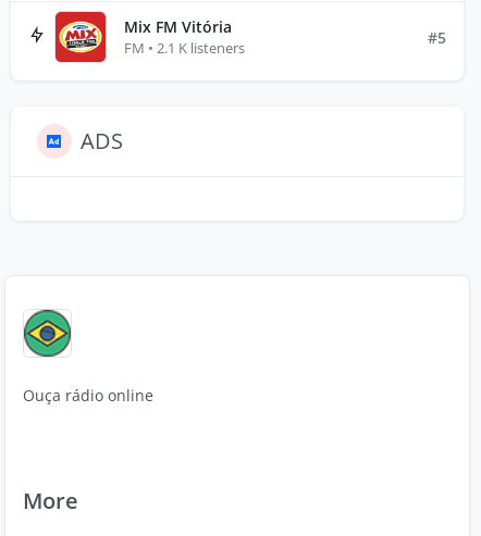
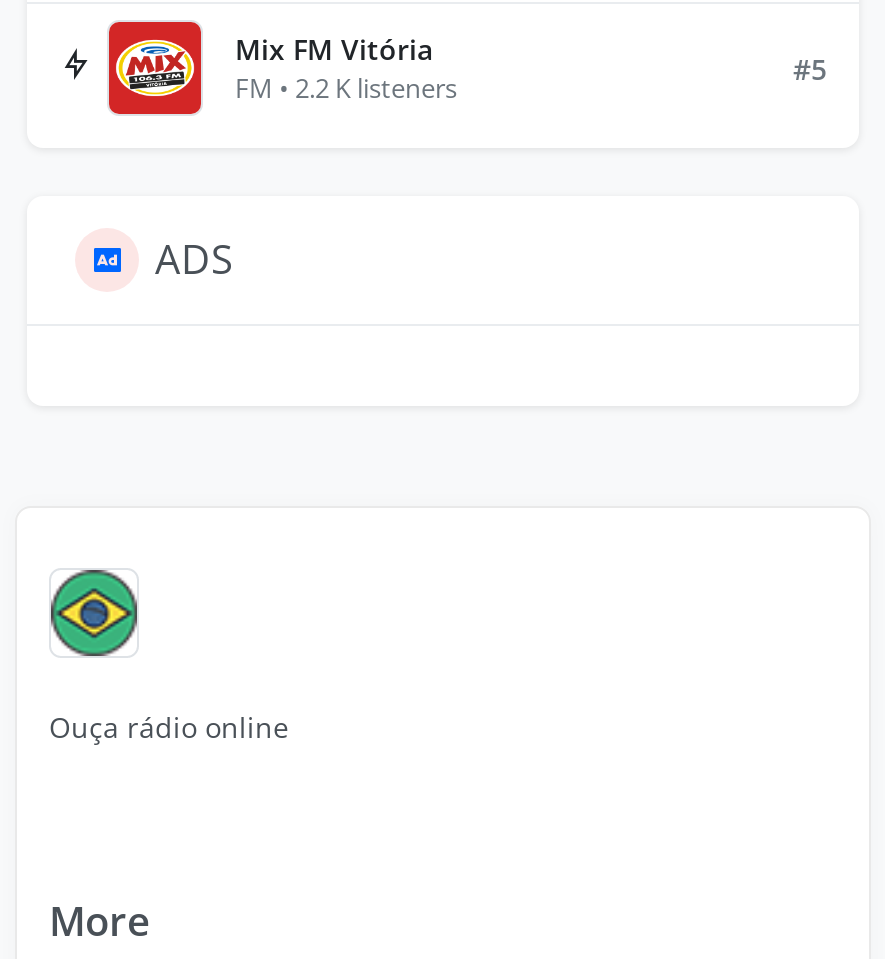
[124,38,245,58] FM • 2.1 K listeners -> [235,70,457,106] FM • 2.2 K listeners

